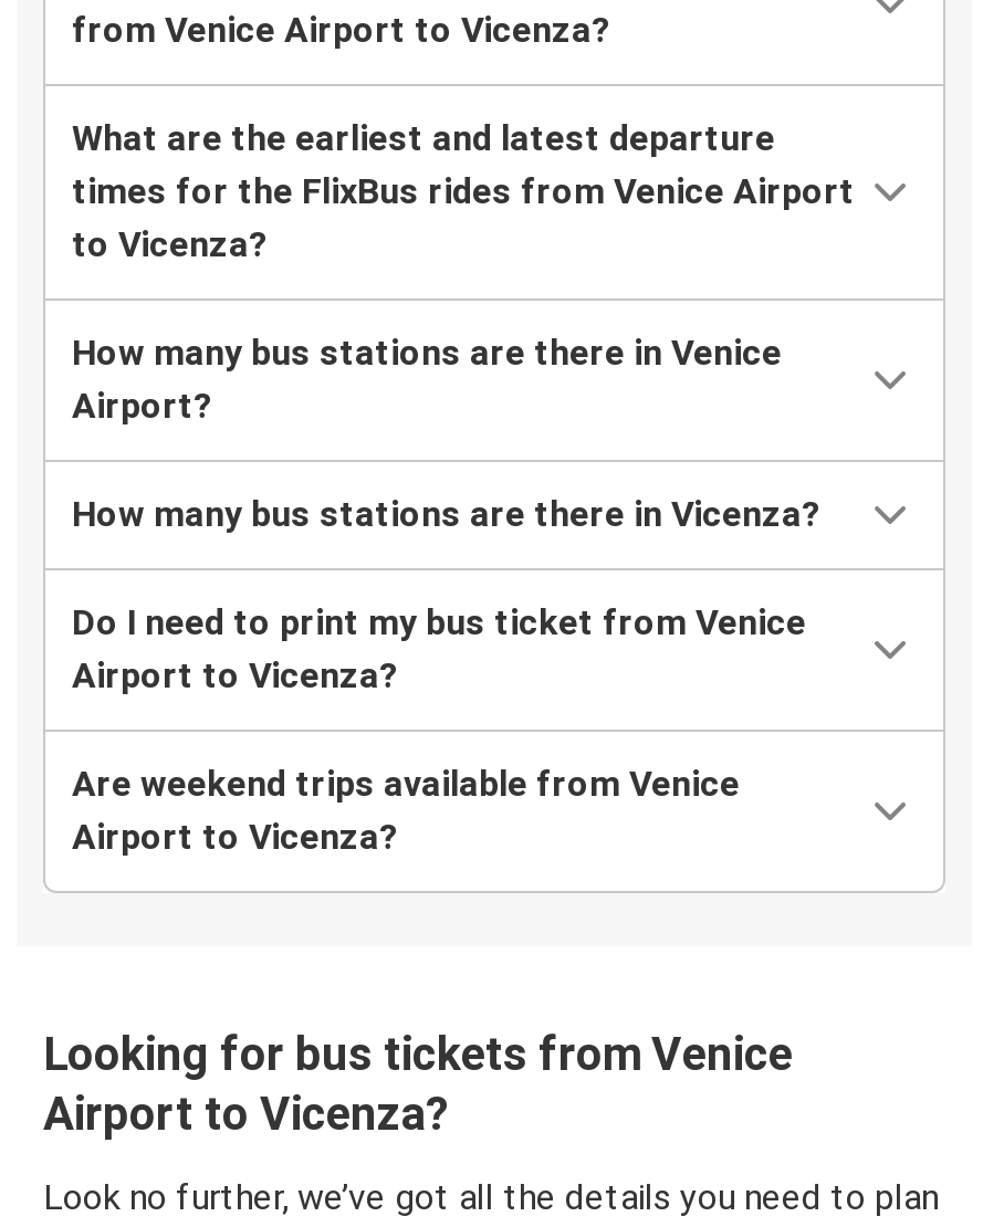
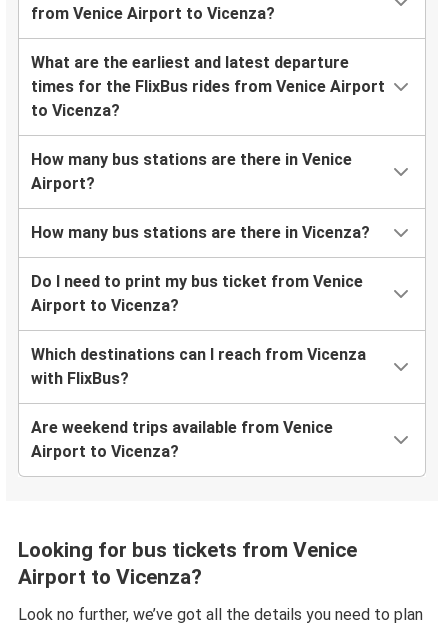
none -> [31,345,366,388] Which destinations can I reach from Vicenza | with FlixBus?

